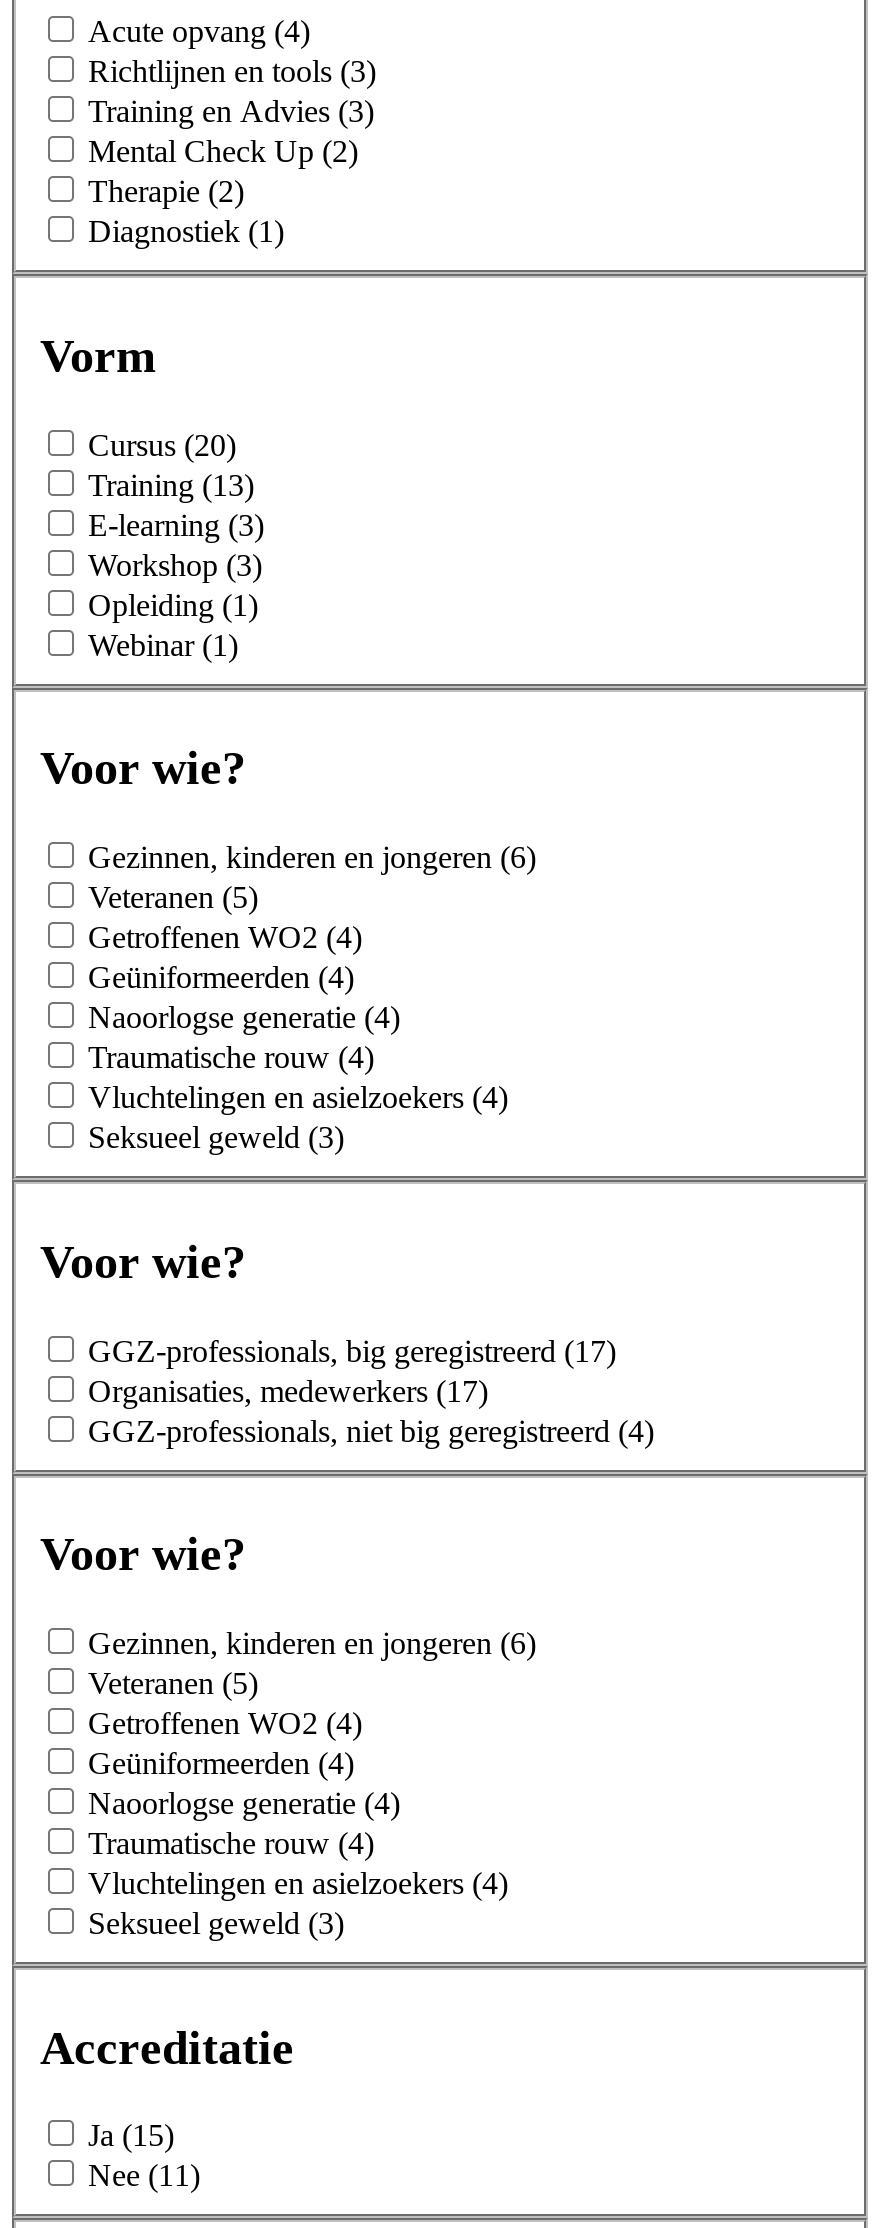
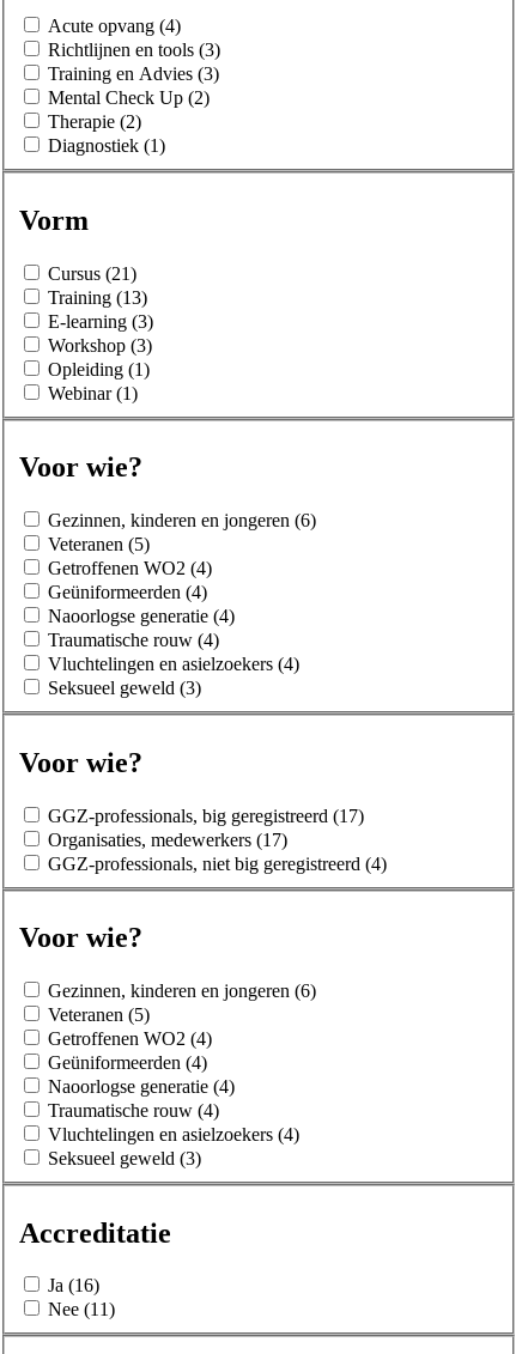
[88,428,236,462] Cursus (20) -> [48,263,136,283] Cursus (21)
[88,2119,174,2153] Ja (15) -> [48,1276,99,1296] Ja (16)

